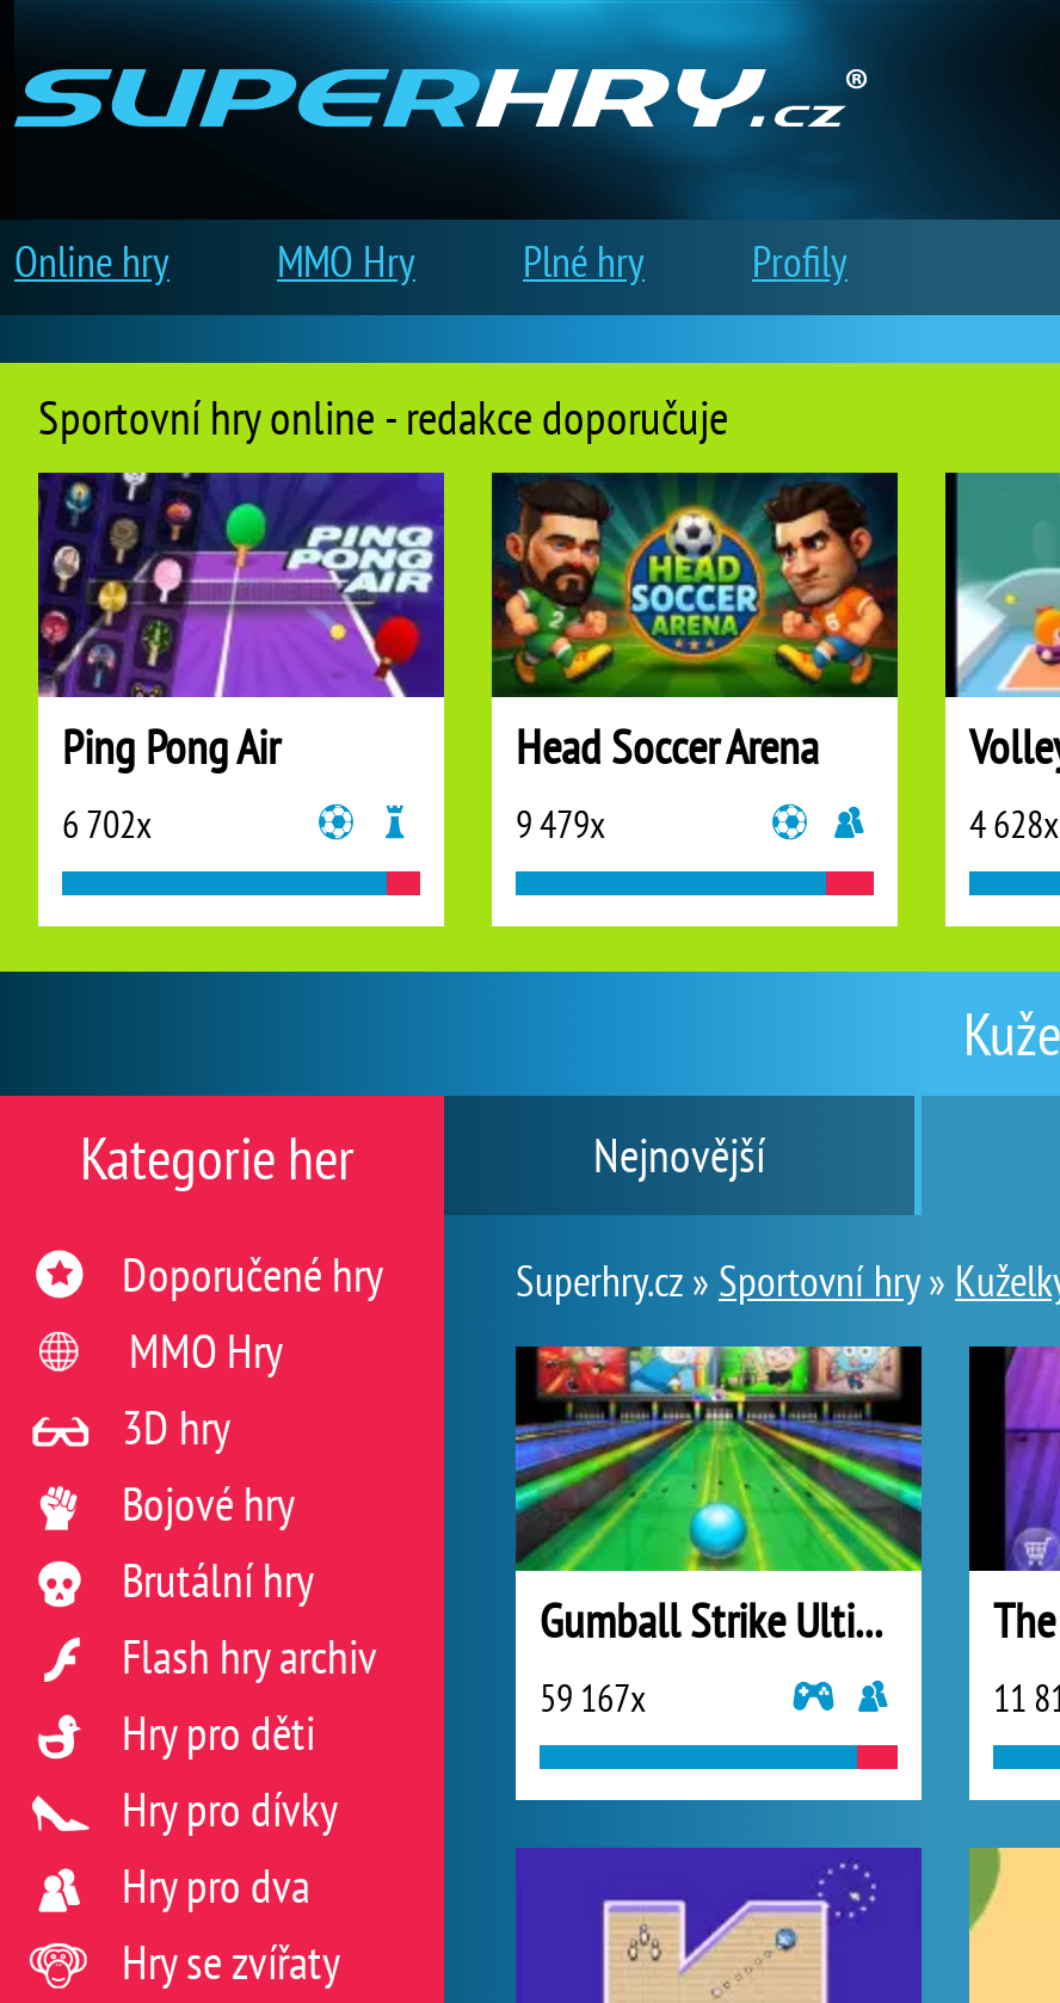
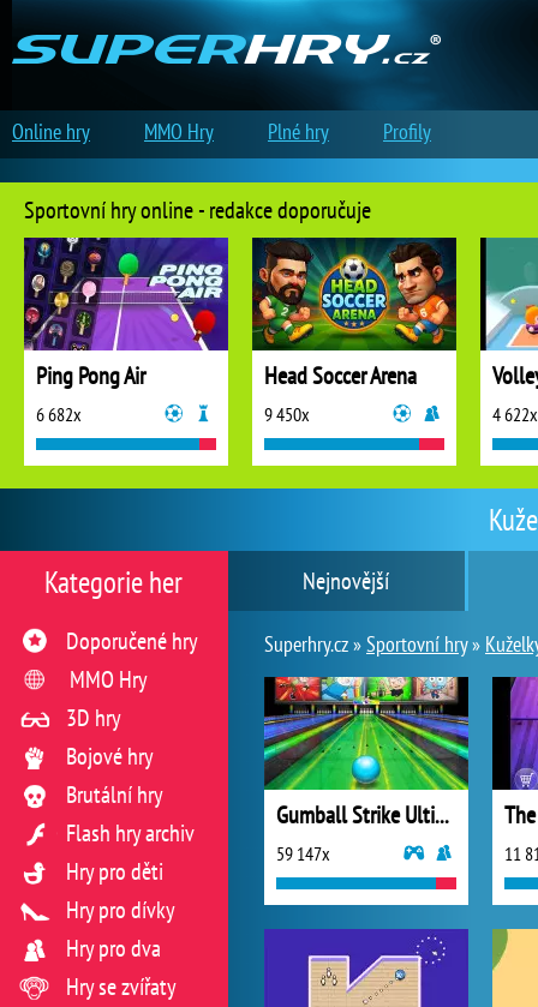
[62,800,153,848] 6 702x -> [36,402,82,426] 6 682x
[516,800,606,848] 9 479x -> [264,402,310,426] 9 450x
[969,800,1060,848] 4 628x -> [492,402,538,426] 4 622x
[540,1674,647,1721] 59 167x -> [276,841,330,865] 59 147x

